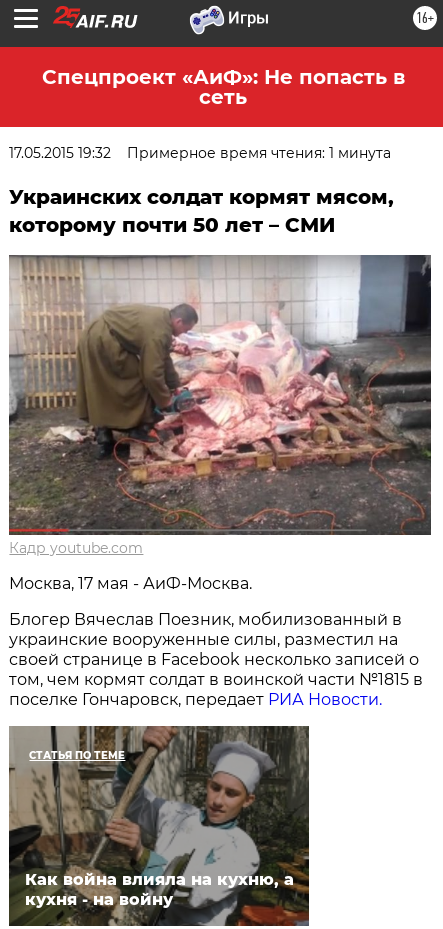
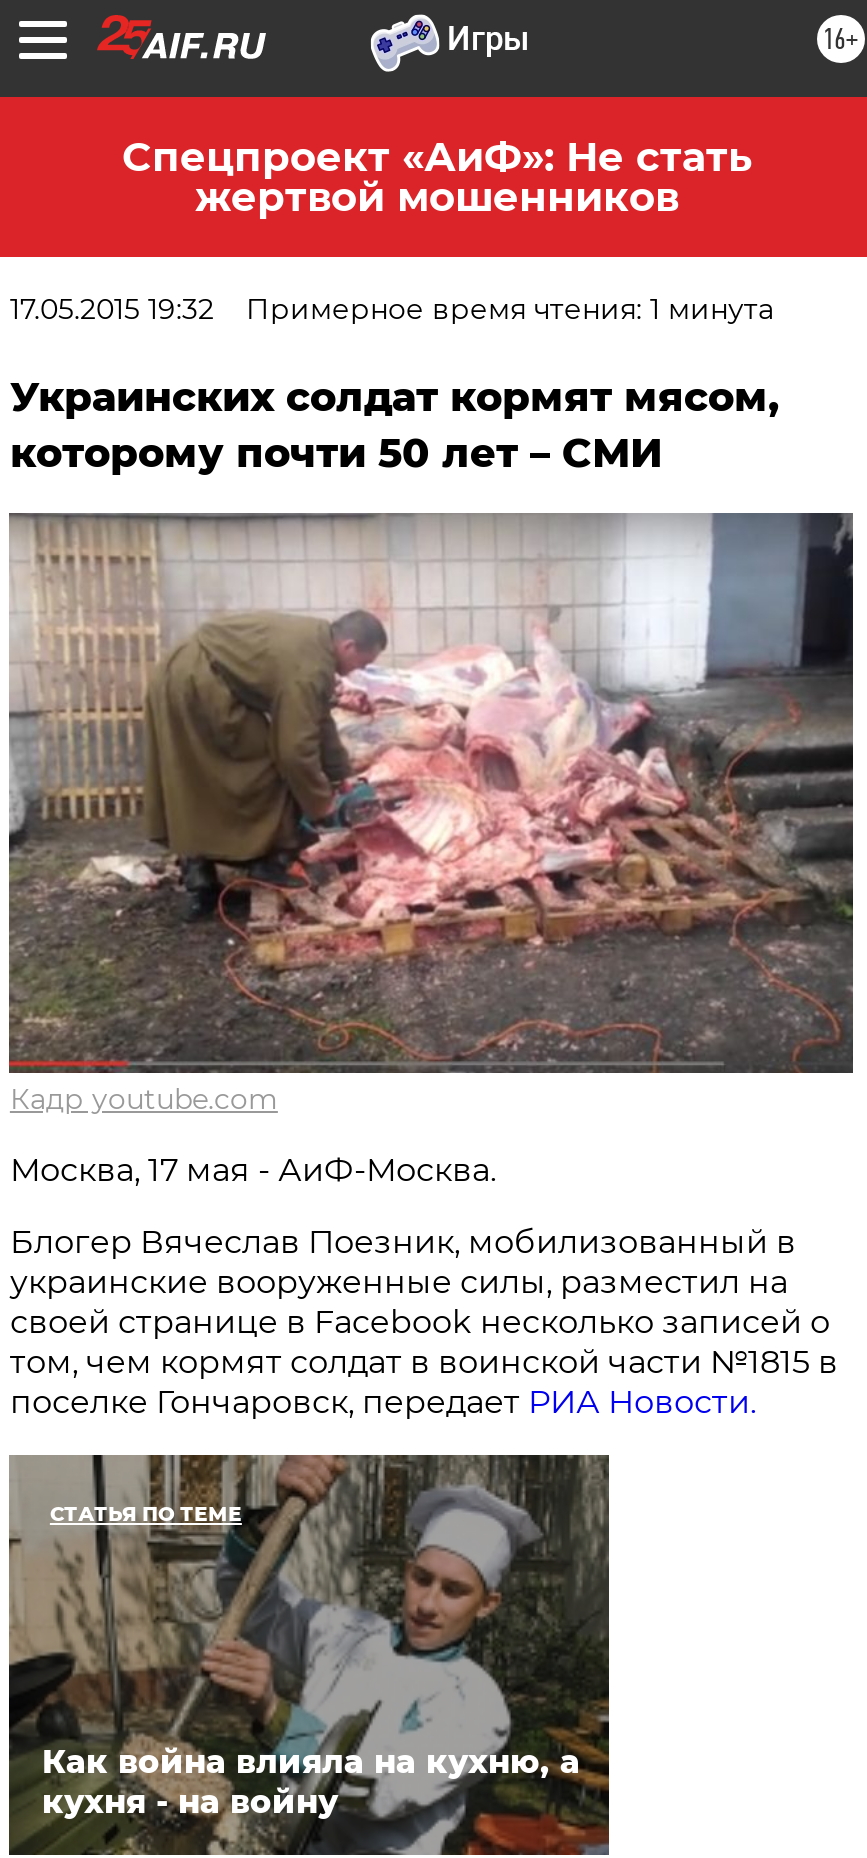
[41,65,404,109] Спецпроект «АиФ»: Не попасть в | сеть -> [122,133,752,221] Спецпроект «АиФ»: Не стать | жертвой мошенников

